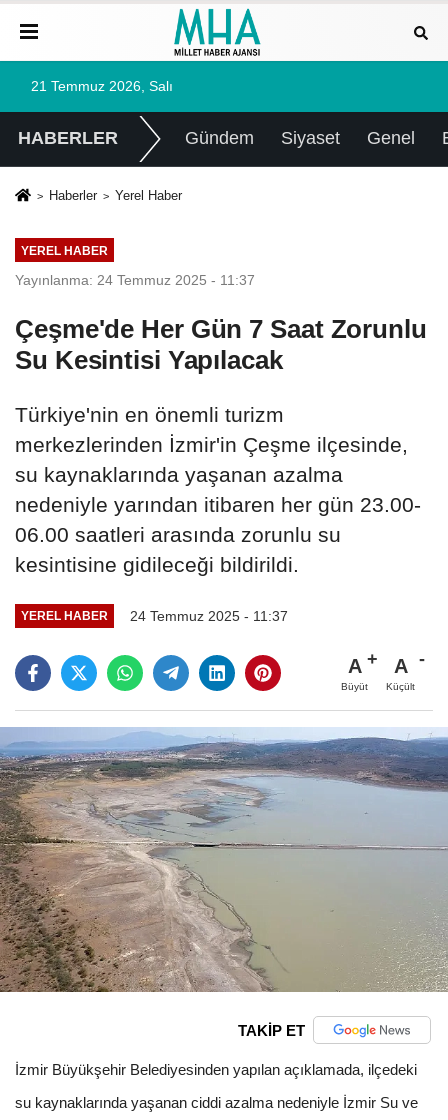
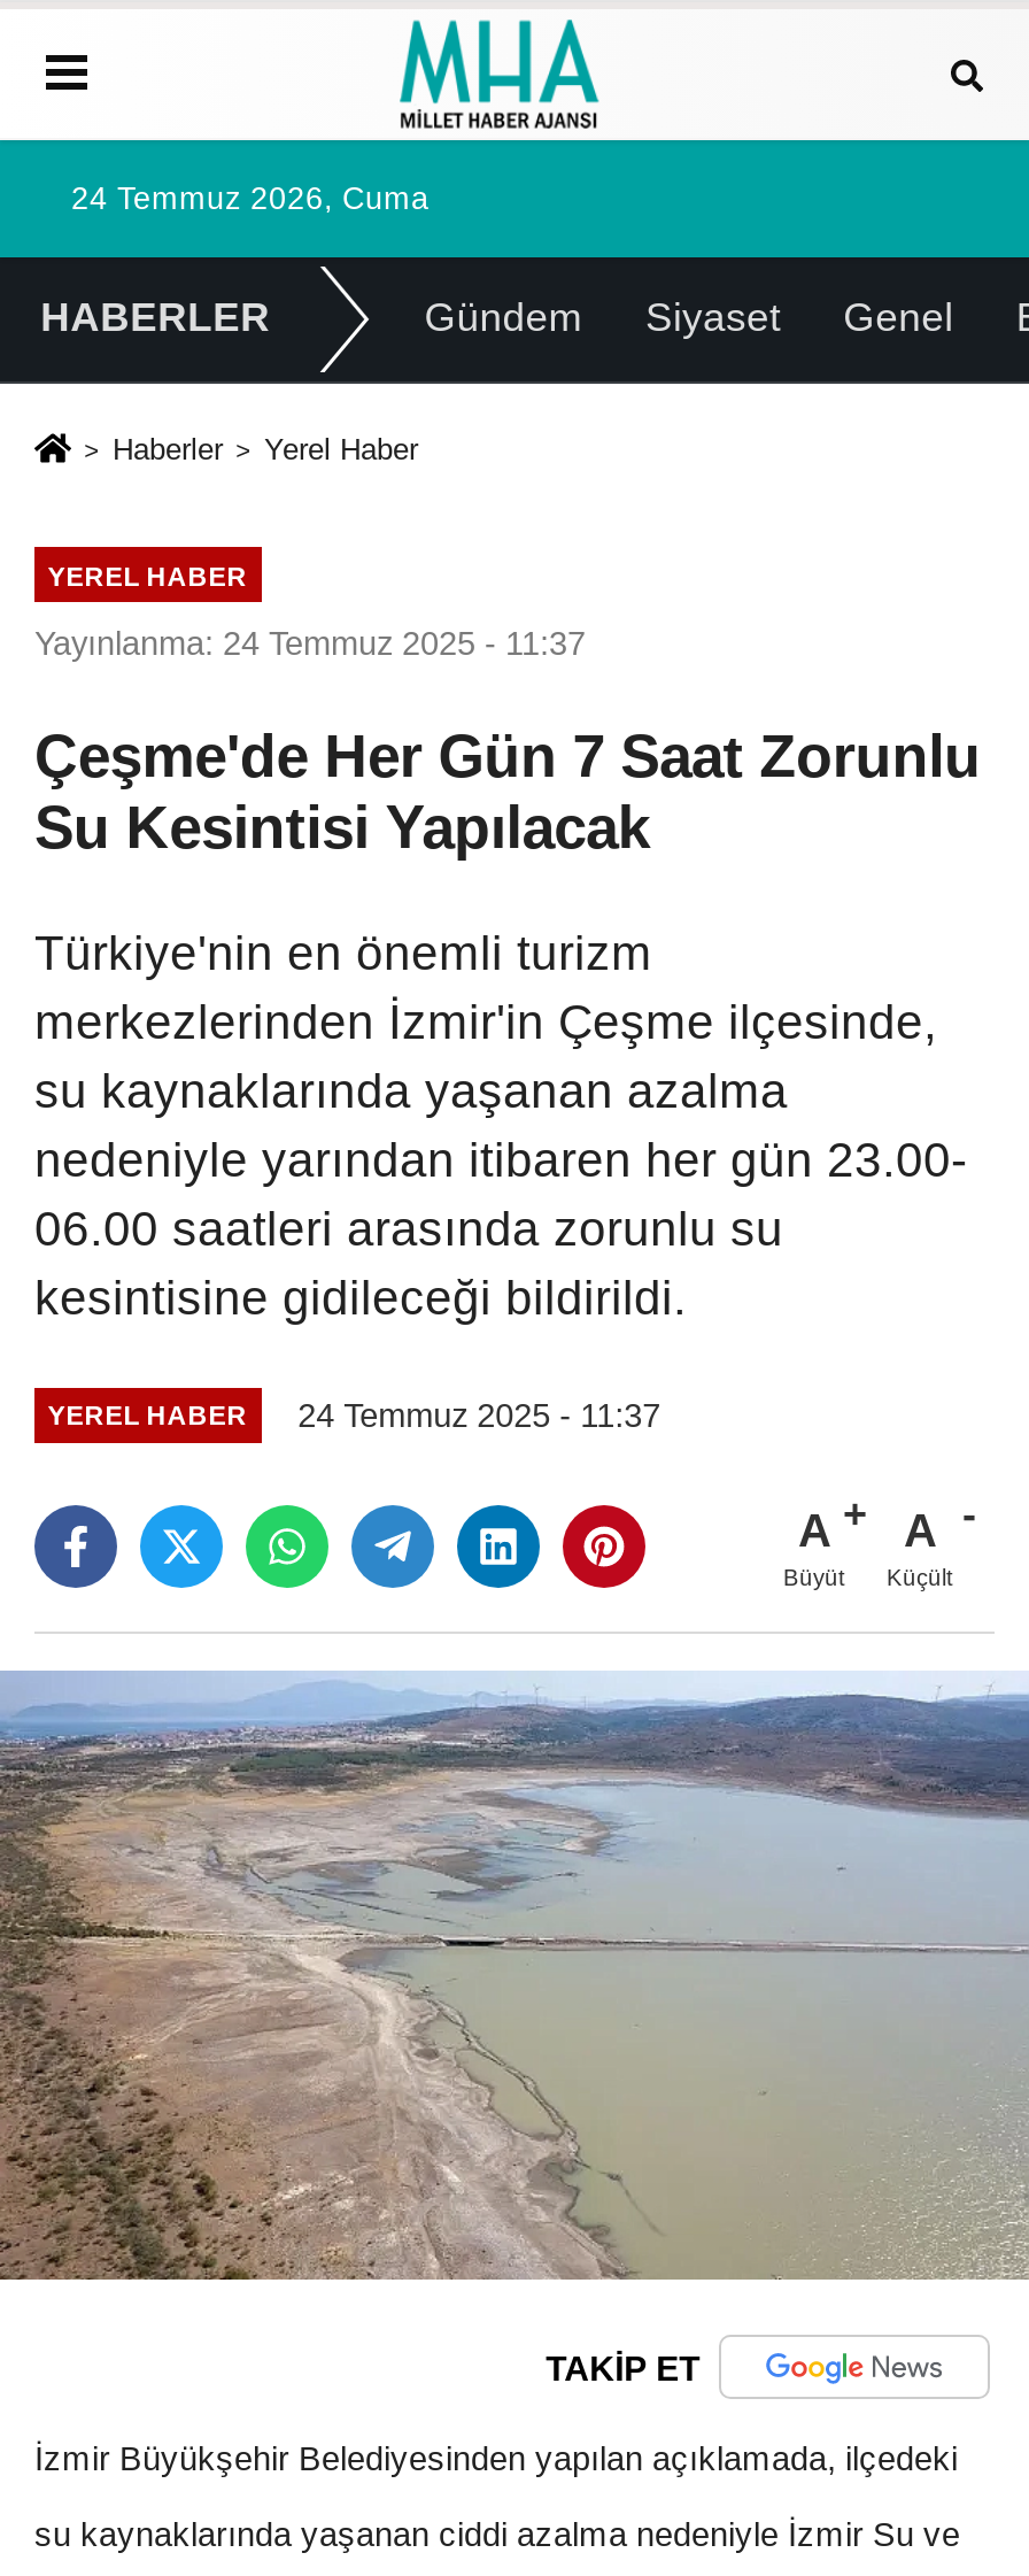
[31,79,173,94] 21 Temmuz 2026, Salı -> [71,182,430,216] 24 Temmuz 2026, Cuma

